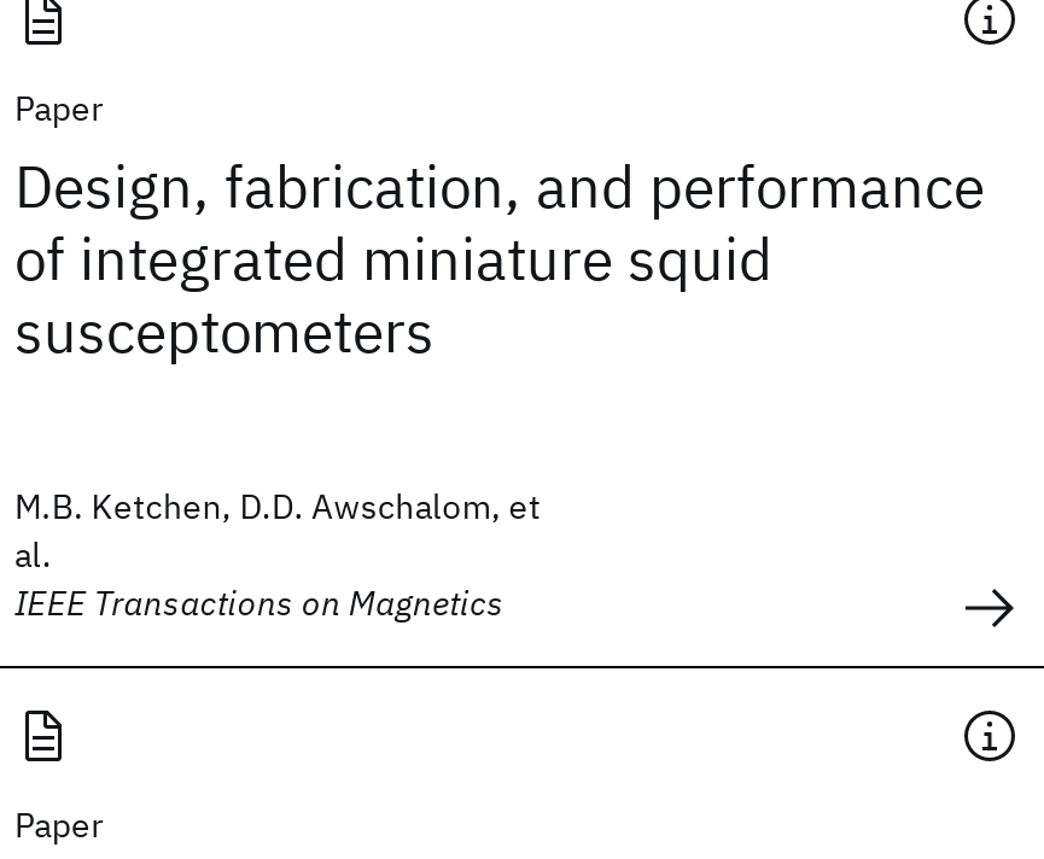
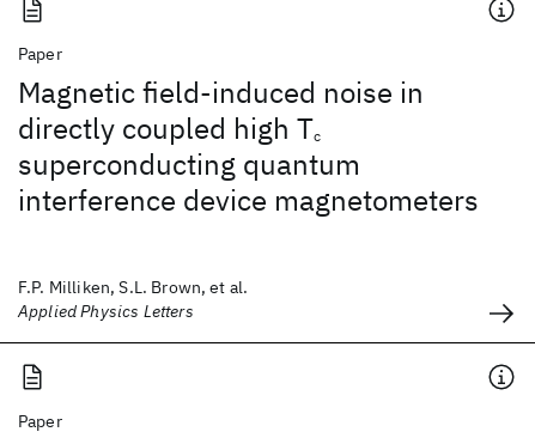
[14,147,985,369] Design, fabrication, and performance | of integrated miniature squid | susceptometers -> [18,73,479,219] Magnetic field-induced noise in | directly coupled high Tc | superconducting quantum | interference device magnetometers
[14,485,541,625] M.B. Ketchen, D.D. Awschalom, et | al. | IEEE Transactions on Magnetics -> [18,276,248,322] F.P. Milliken, S.L. Brown, et al. | Applied Physics Letters

